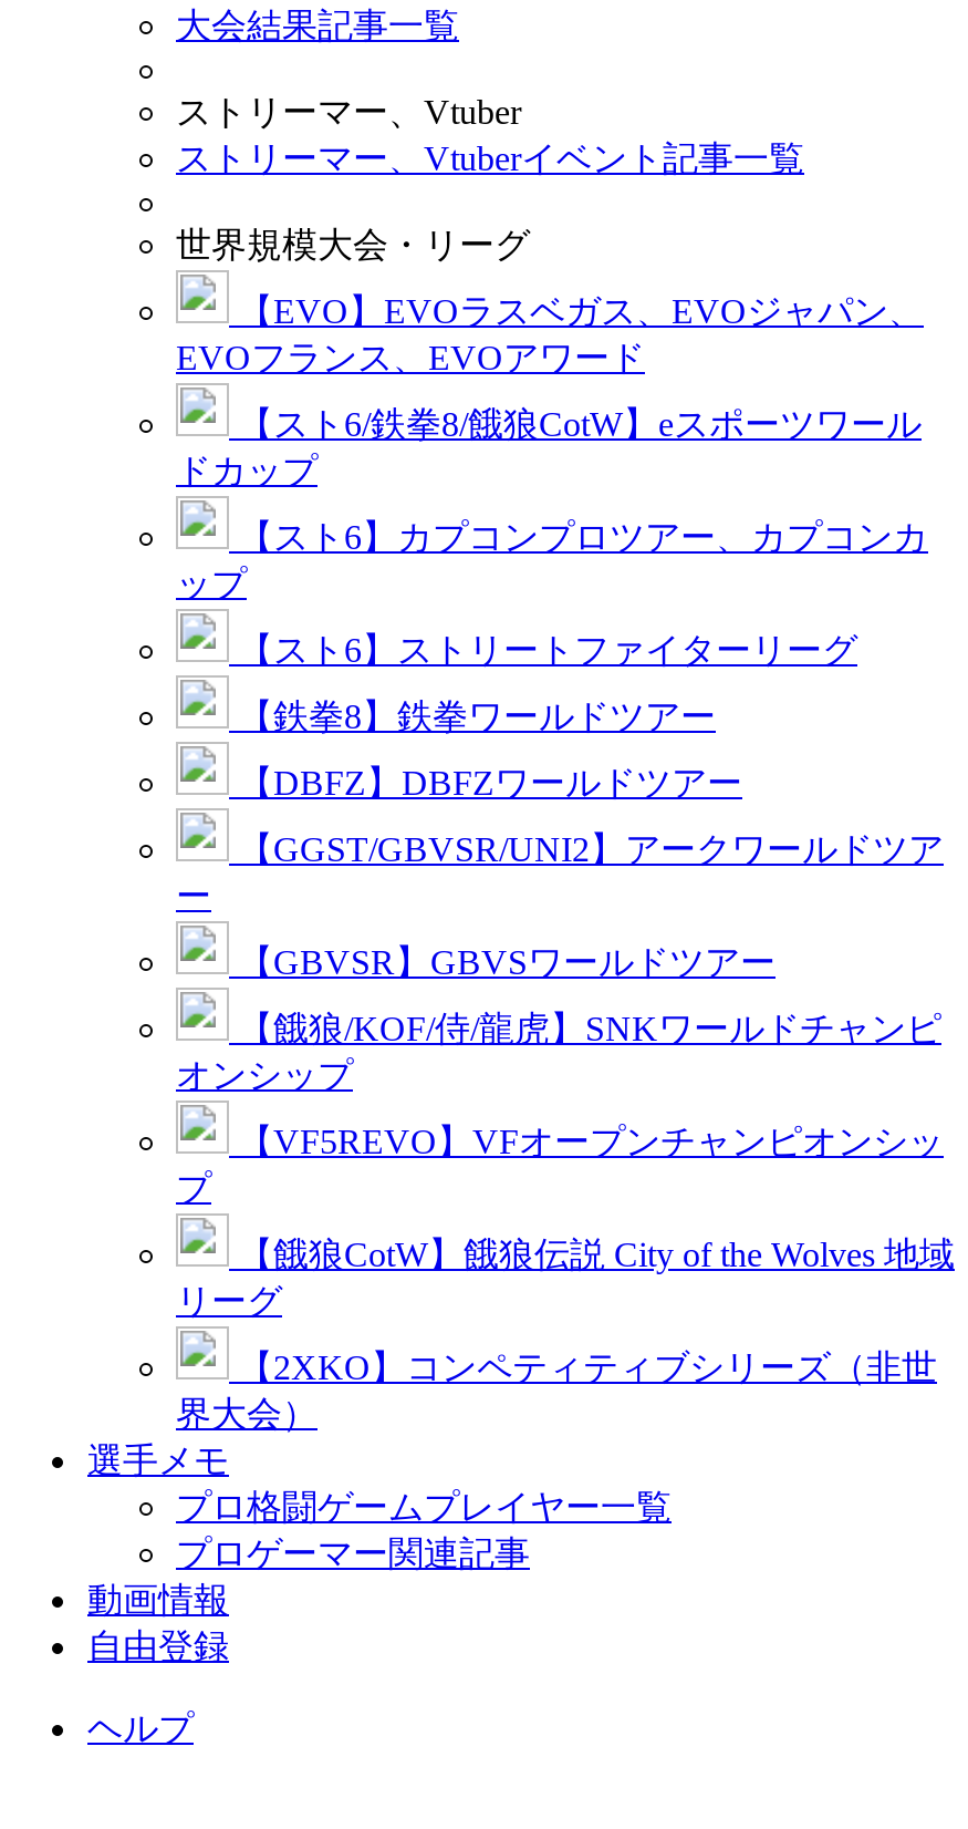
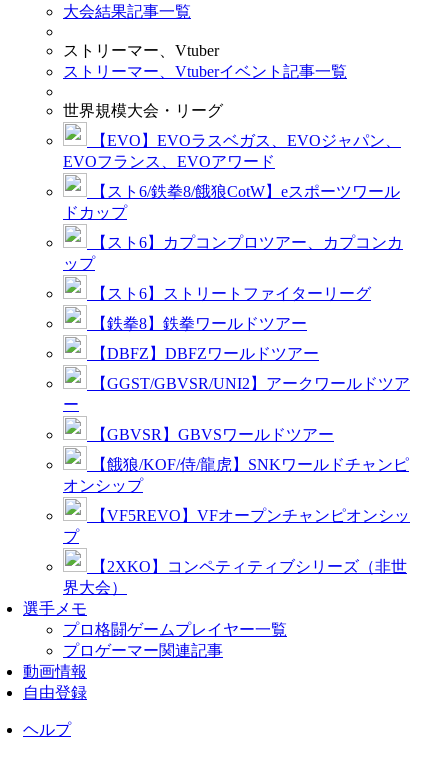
[176,1236,955,1320] 【餓狼CotW】餓狼伝説 City of the Wolves 地域 | リーグ -> none

